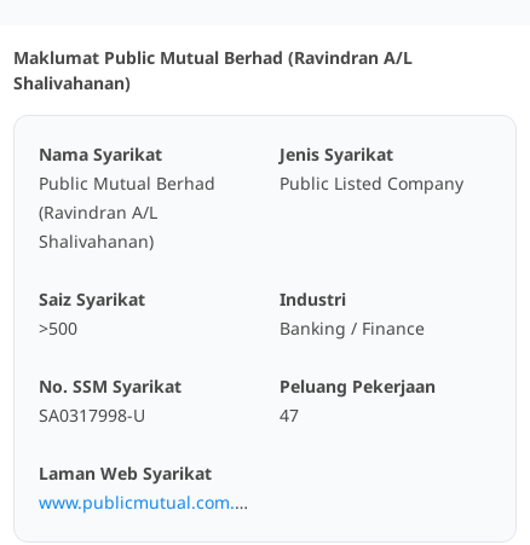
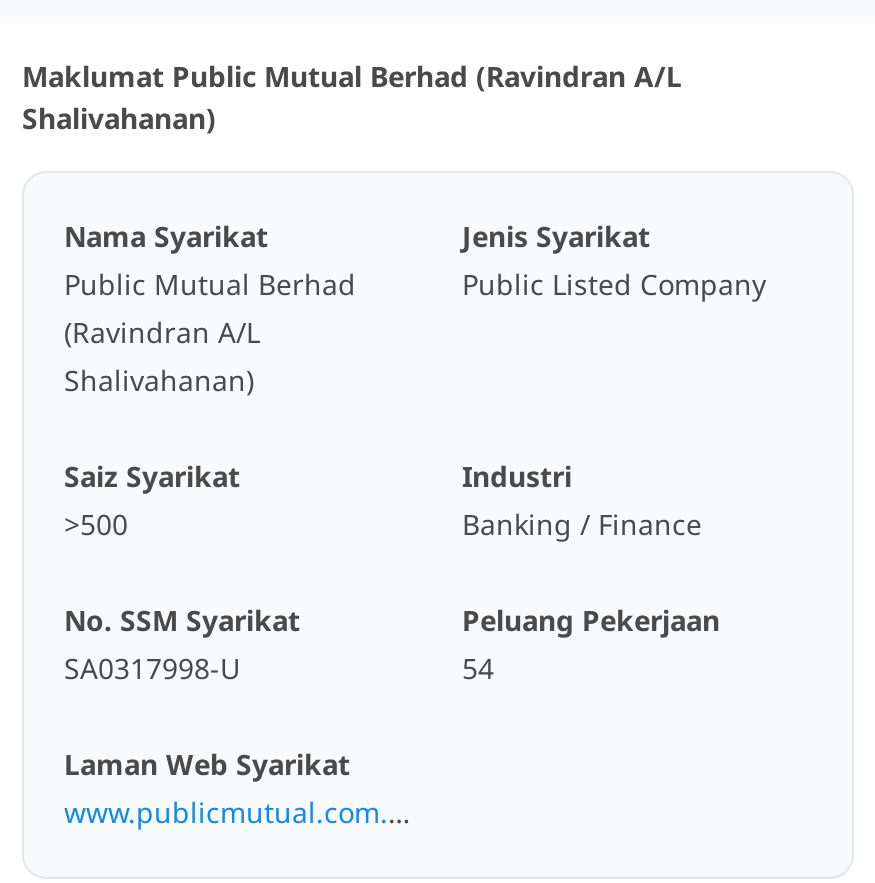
[280,404,299,427] 47 -> [462,649,494,687] 54

